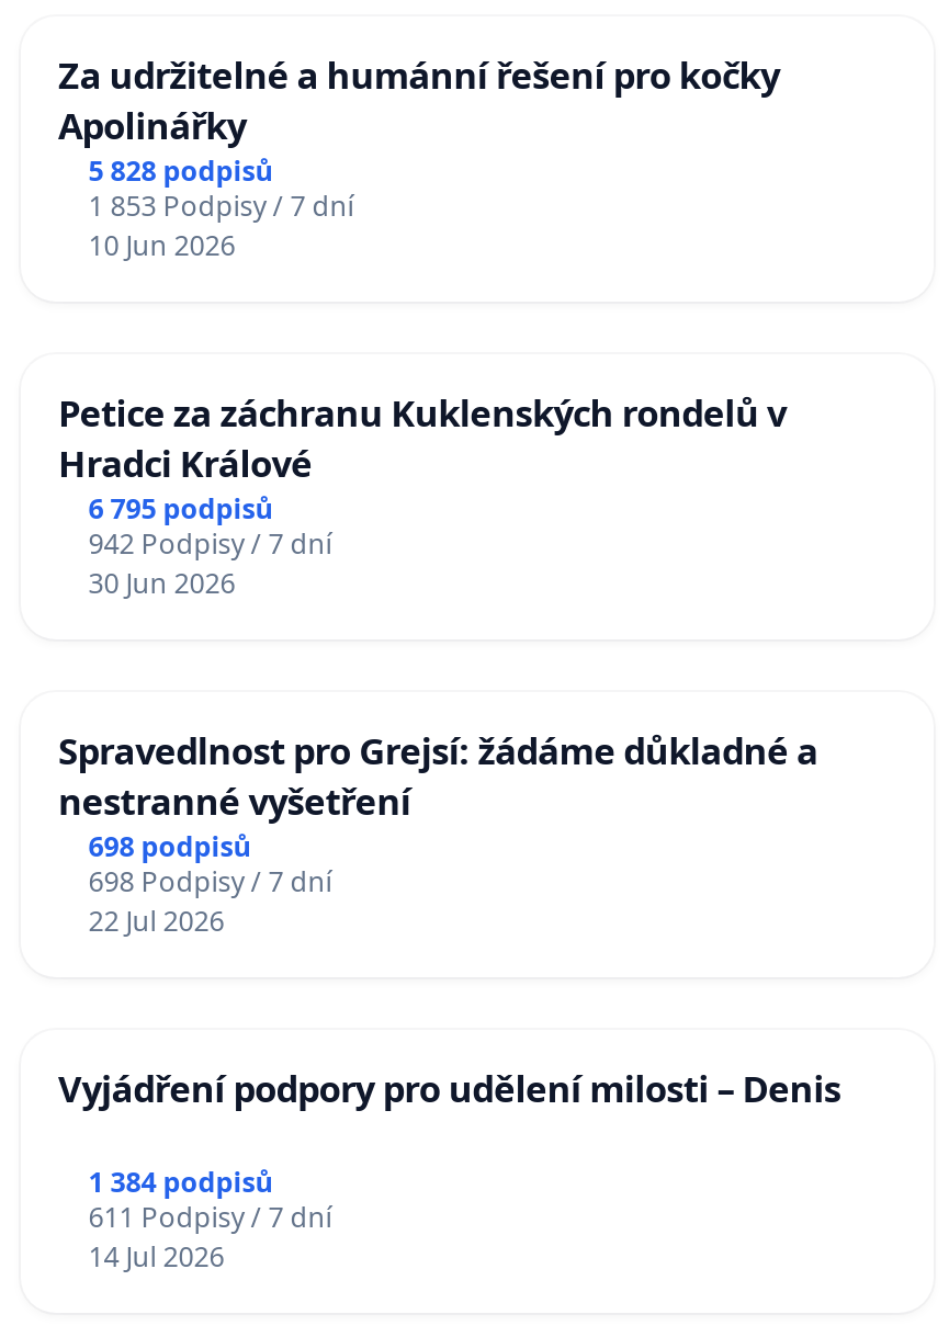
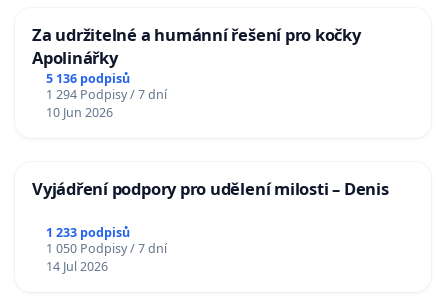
[88,152,273,189] 5 828 podpisů -> [46,70,130,87] 5 136 podpisů
[88,187,354,224] 1 853 Podpisy / 7 dní -> [46,86,167,103] 1 294 Podpisy / 7 dní
[58,387,818,939] Petice za záchranu Kuklenských rondelů v | Hradci Králové | 6 795 podpisů | 942 Podpisy / 7 dní | 30 Jun 2026 | Spravedlnost pro Grejsí: žádáme důkladné a | nestranné vyšetření | 698 podpisů | 698 Podpisy / 7 dní | 22 Jul 2026 -> none
[88,1164,273,1202] 1 384 podpisů -> [46,224,130,241] 1 233 podpisů
[88,1199,332,1237] 611 Podpisy / 7 dní -> [46,240,167,257] 1 050 Podpisy / 7 dní

